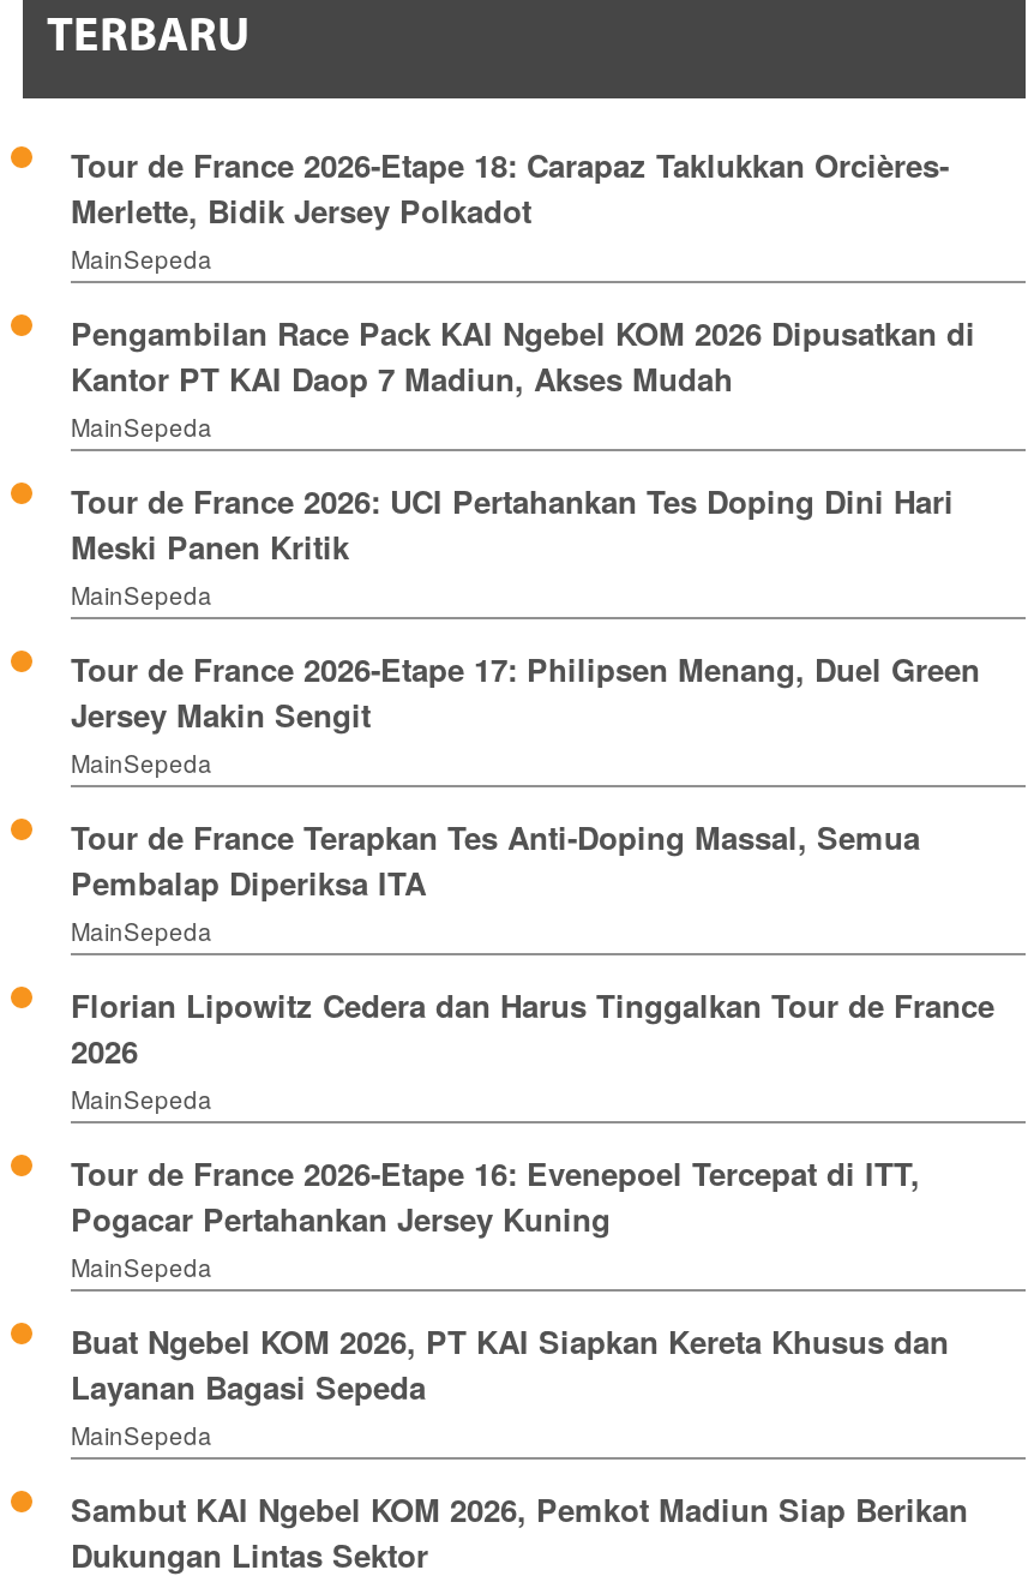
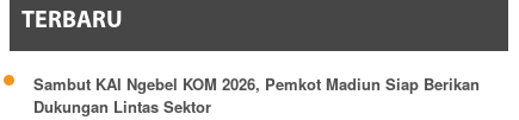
[71,142,994,1453] Tour de France 2026-Etape 18: Carapaz Taklukkan Orcières- | Merlette, Bidik Jersey Polkadot | MainSepeda | Pengambilan Race Pack KAI Ngebel KOM 2026 Dipusatkan di | Kantor PT KAI Daop 7 Madiun, Akses Mudah | MainSepeda | Tour de France 2026: UCI Pertahankan Tes Doping Dini Hari | Meski Panen Kritik | MainSepeda | Tour de France 2026-Etape 17: Philipsen Menang, Duel Green | Jersey Makin Sengit | MainSepeda | Tour de France Terapkan Tes Anti-Doping Massal, Semua | Pembalap Diperiksa ITA | MainSepeda | Florian Lipowitz Cedera dan Harus Tinggalkan Tour de France | 2026 | MainSepeda | Tour de France 2026-Etape 16: Evenepoel Tercepat di ITT, | Pogacar Pertahankan Jersey Kuning | MainSepeda | Buat Ngebel KOM 2026, PT KAI Siapkan Kereta Khusus dan | Layanan Bagasi Sepeda | MainSepeda -> none

